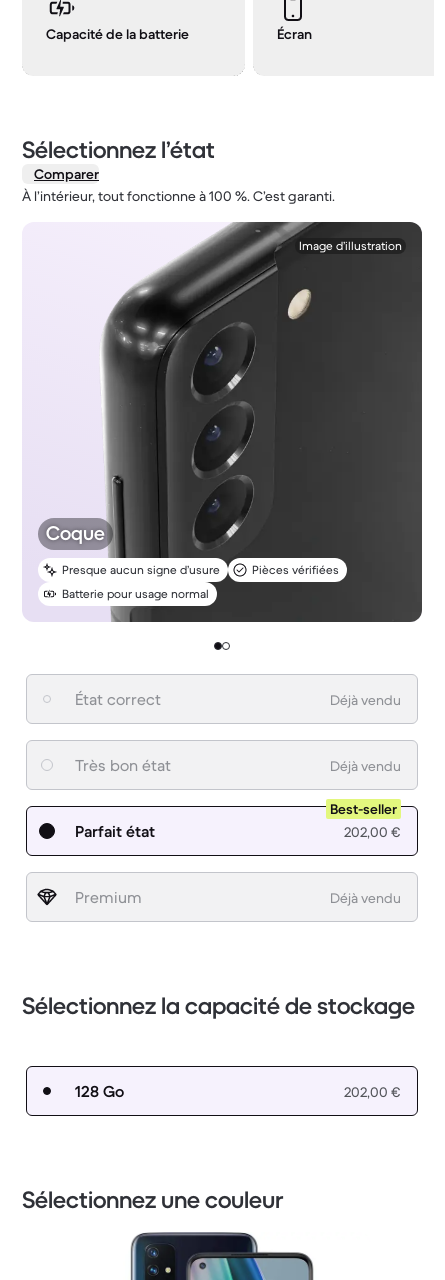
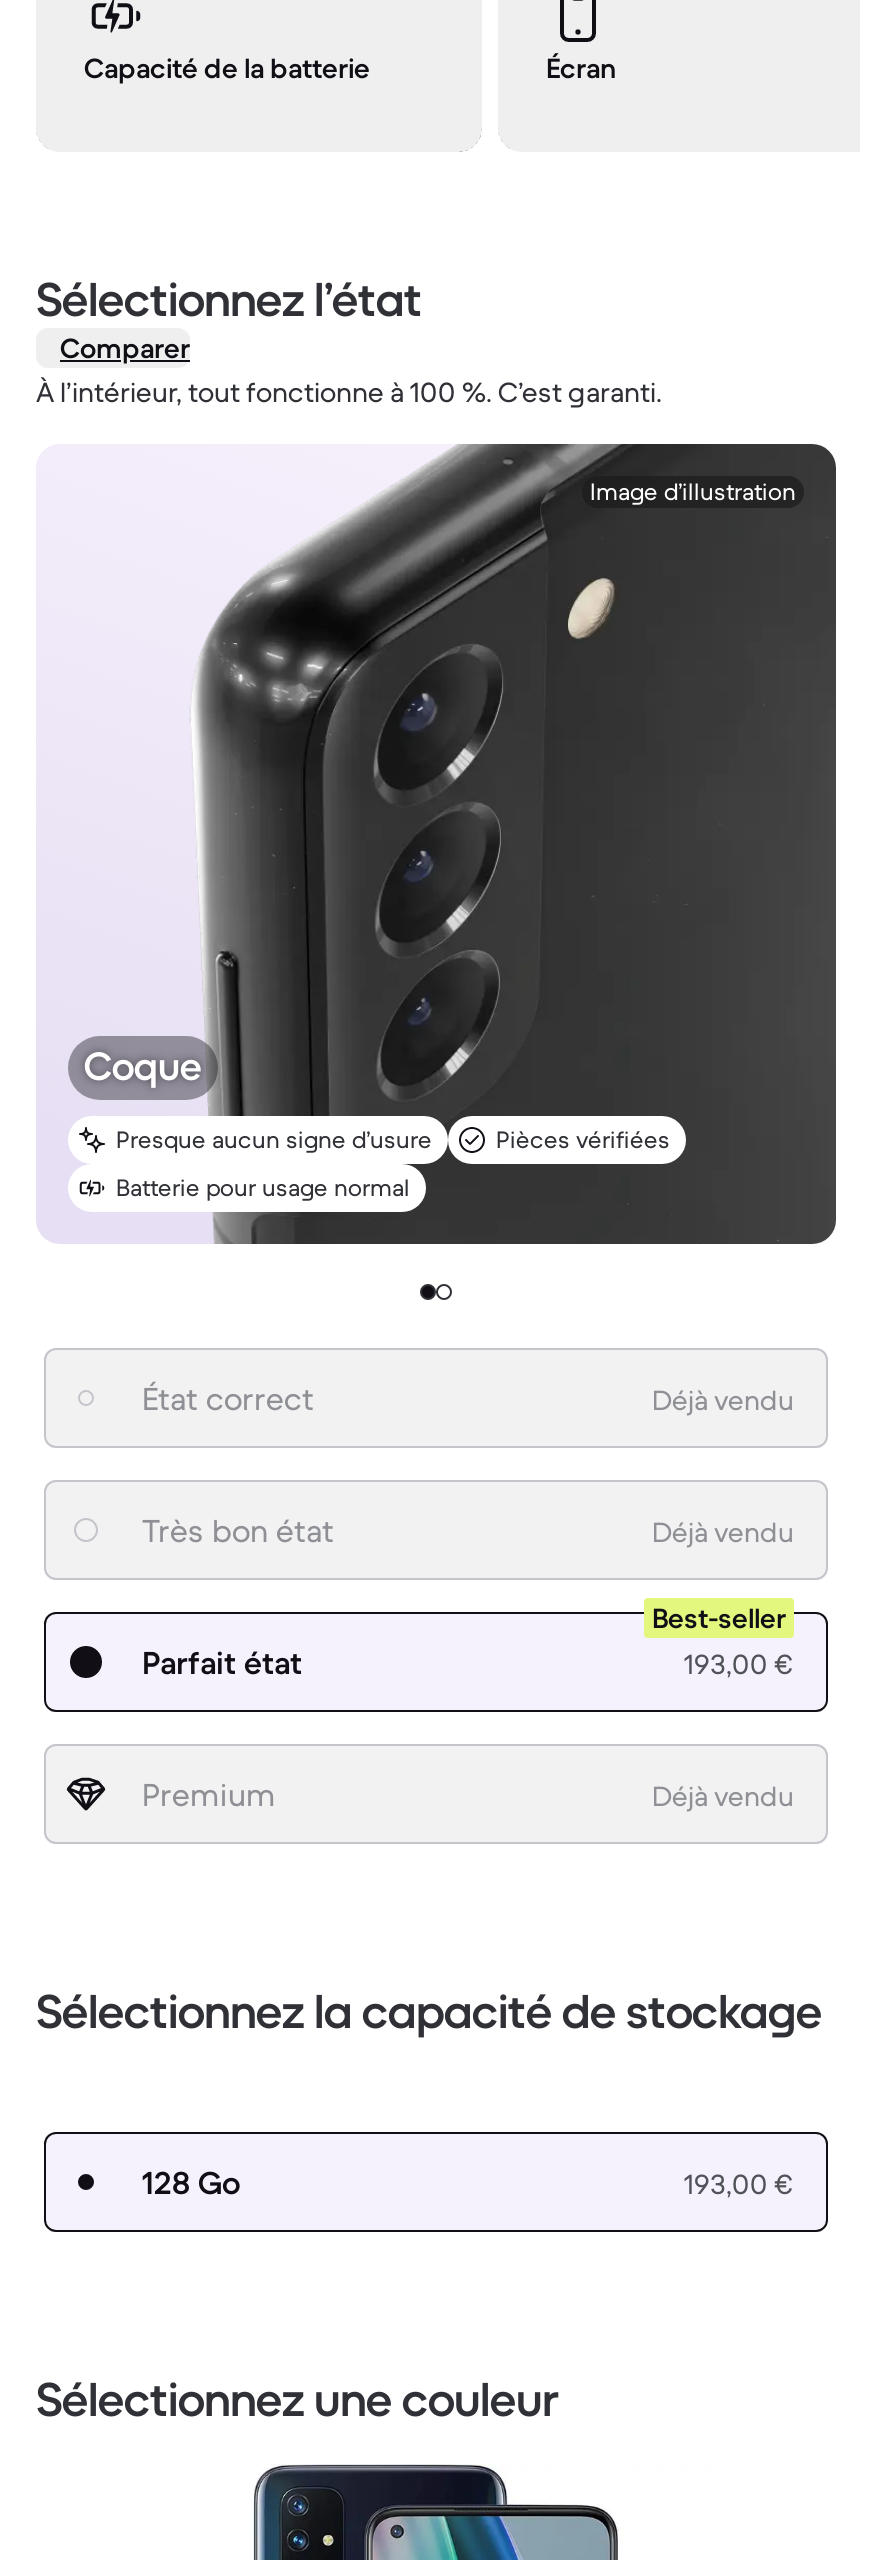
[344,823,401,841] 202,00 € -> [684,1647,794,1683] 193,00 €
[344,1083,401,1101] 202,00 € -> [684,2167,794,2203] 193,00 €

